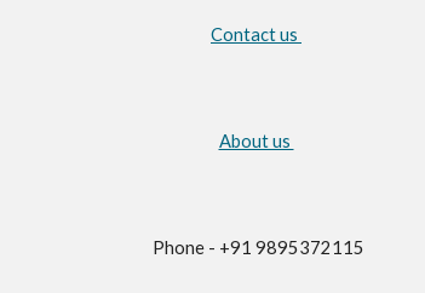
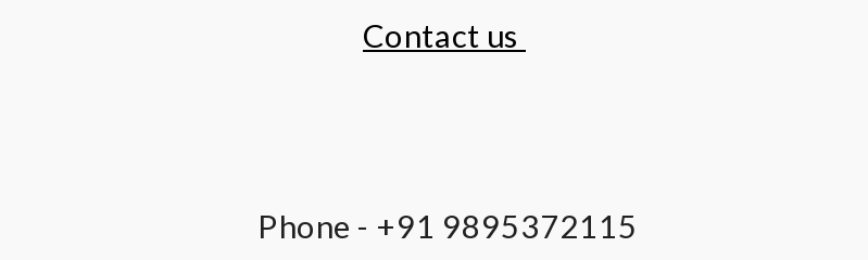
[219,131,294,151] About us -> none

